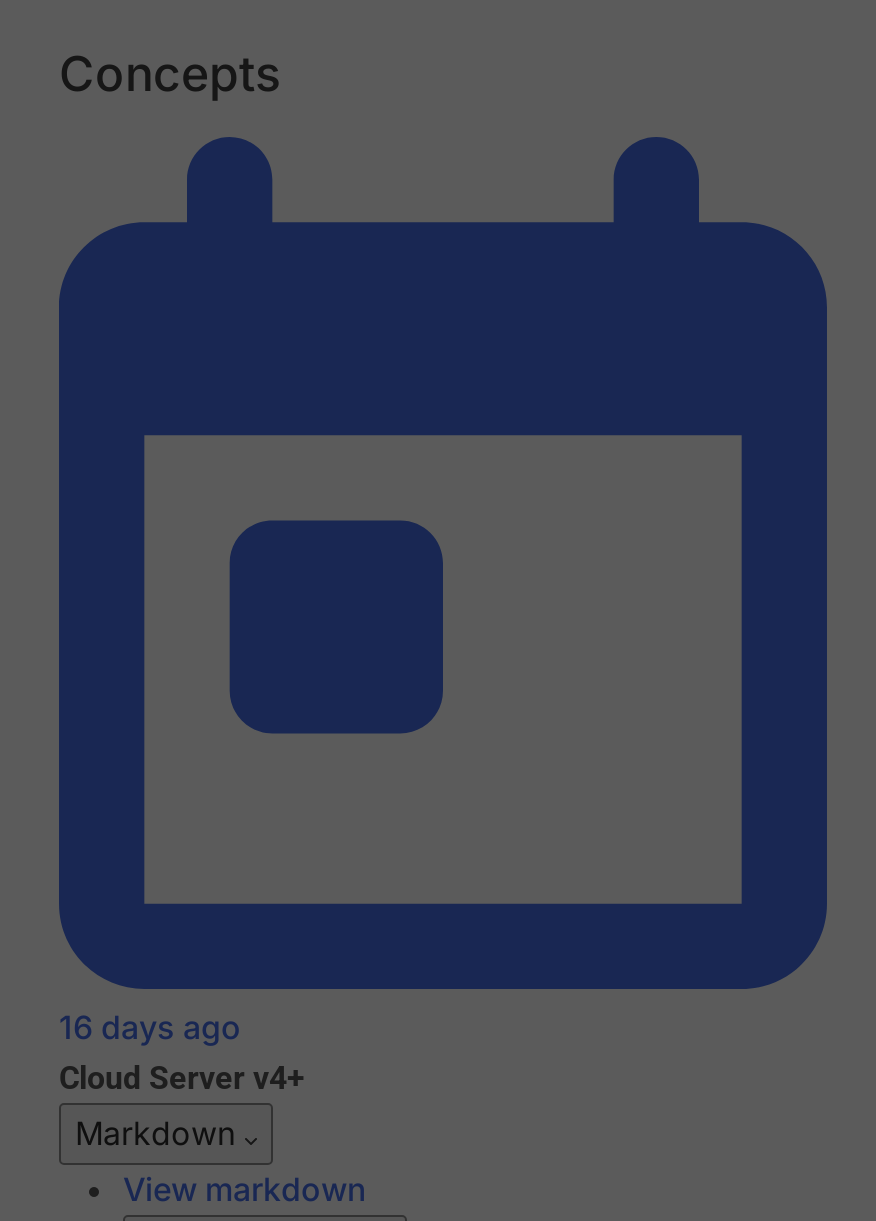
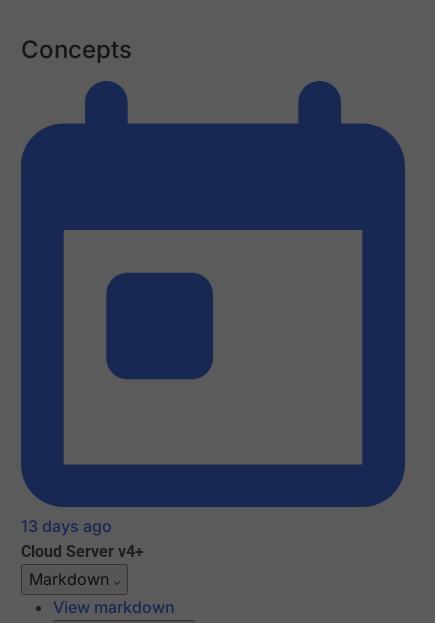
[59,1008,241,1048] 16 days ago -> [21,516,112,536] 13 days ago

